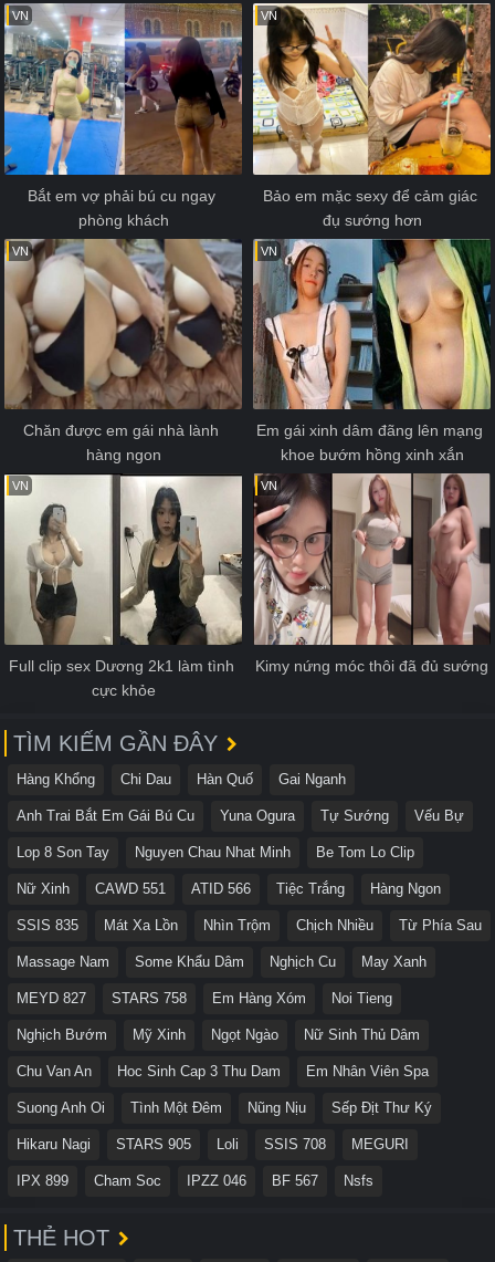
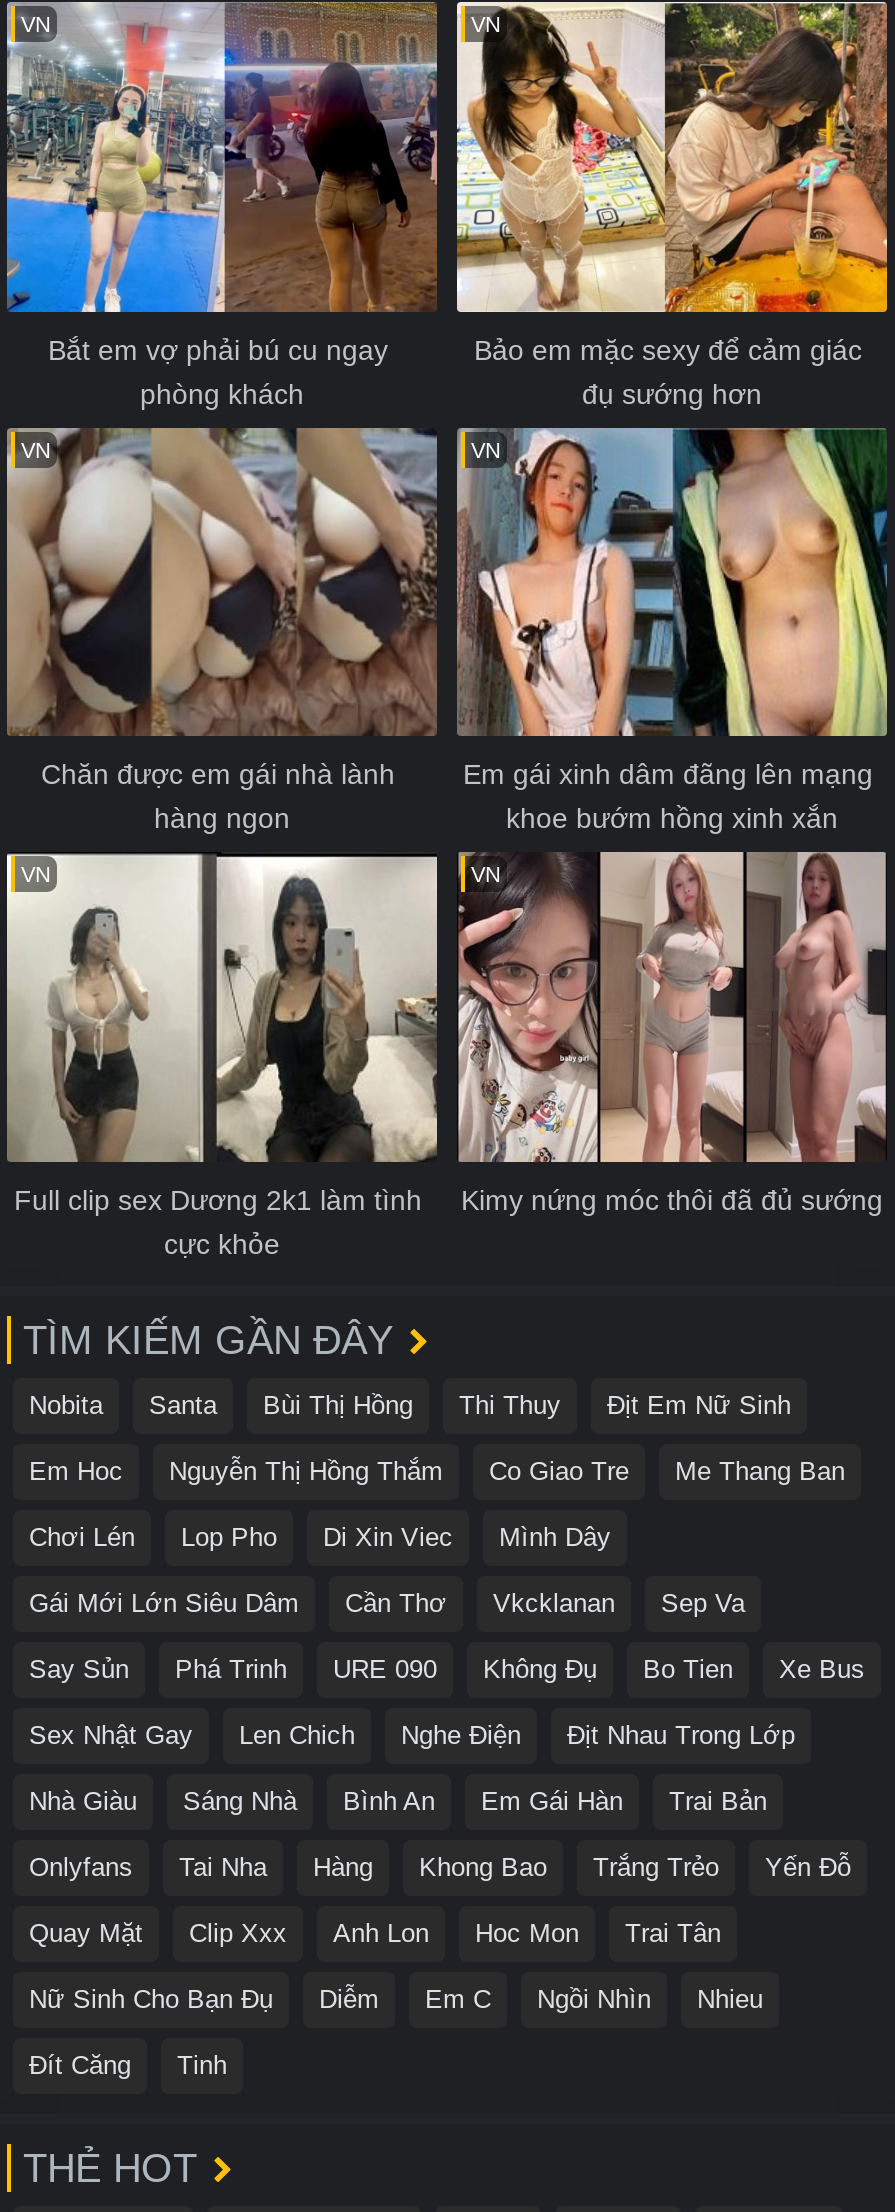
[17,771,482,1189] Hàng Khổng | Chi Dau | Hàn Quố | Gai Nganh | Anh Trai Bắt Em Gái Bú Cu | Yuna Ogura | Tự Sướng | Vếu Bự | Lop 8 Son Tay | Nguyen Chau Nhat Minh | Be Tom Lo Clip | Nữ Xinh | CAWD 551 | ATID 566 | Tiệc Trắng | Hàng Ngon | SSIS 835 | Mát Xa Lồn | Nhìn Trộm | Chịch Nhiều | Từ Phía Sau | Massage Nam | Some Khẩu Dâm | Nghịch Cu | May Xanh | MEYD 827 | STARS 758 | Em Hàng Xóm | Noi Tieng | Nghịch Bướm | Mỹ Xinh | Ngọt Ngào | Nữ Sinh Thủ Dâm | Chu Van An | Hoc Sinh Cap 3 Thu Dam | Em Nhân Viên Spa | Suong Anh Oi | Tình Một Đêm | Nũng Nịu | Sếp Địt Thư Ký | Hikaru Nagi | STARS 905 | Loli | SSIS 708 | MEGURI | IPX 899 | Cham Soc | IPZZ 046 | BF 567 | Nsfs -> [29,1390,865,2080] Nobita | Santa | Bùi Thị Hồng | Thi Thuy | Địt Em Nữ Sinh | Em Hoc | Nguyễn Thị Hồng Thắm | Co Giao Tre | Me Thang Ban | Chơi Lén | Lop Pho | Di Xin Viec | Mình Dây | Gái Mới Lớn Siêu Dâm | Cần Thơ | Vkcklanan | Sep Va | Say Sủn | Phá Trinh | URE 090 | Không Đụ | Bo Tien | Xe Bus | Sex Nhật Gay | Len Chich | Nghe Điện | Địt Nhau Trong Lớp | Nhà Giàu | Sáng Nhà | Bình An | Em Gái Hàn | Trai Bản | Onlyfans | Tai Nha | Hàng | Khong Bao | Trắng Trẻo | Yến Đỗ | Quay Mặt | Clip Xxx | Anh Lon | Hoc Mon | Trai Tân | Nữ Sinh Cho Bạn Đụ | Diễm | Em C | Ngồi Nhìn | Nhieu | Đít Căng | Tinh

